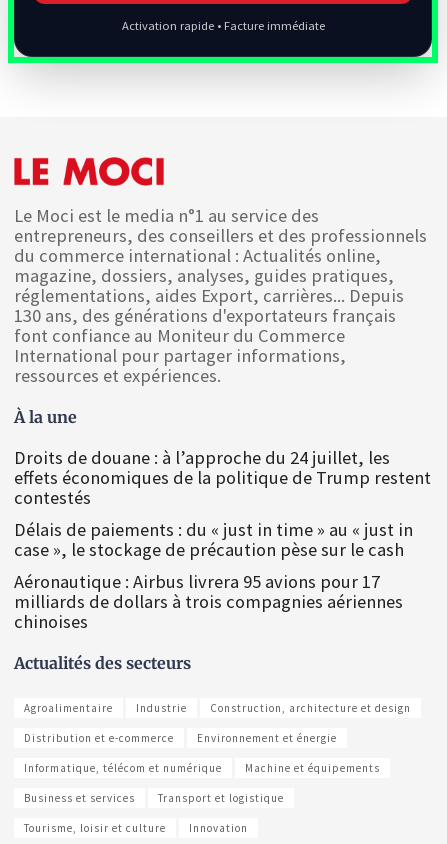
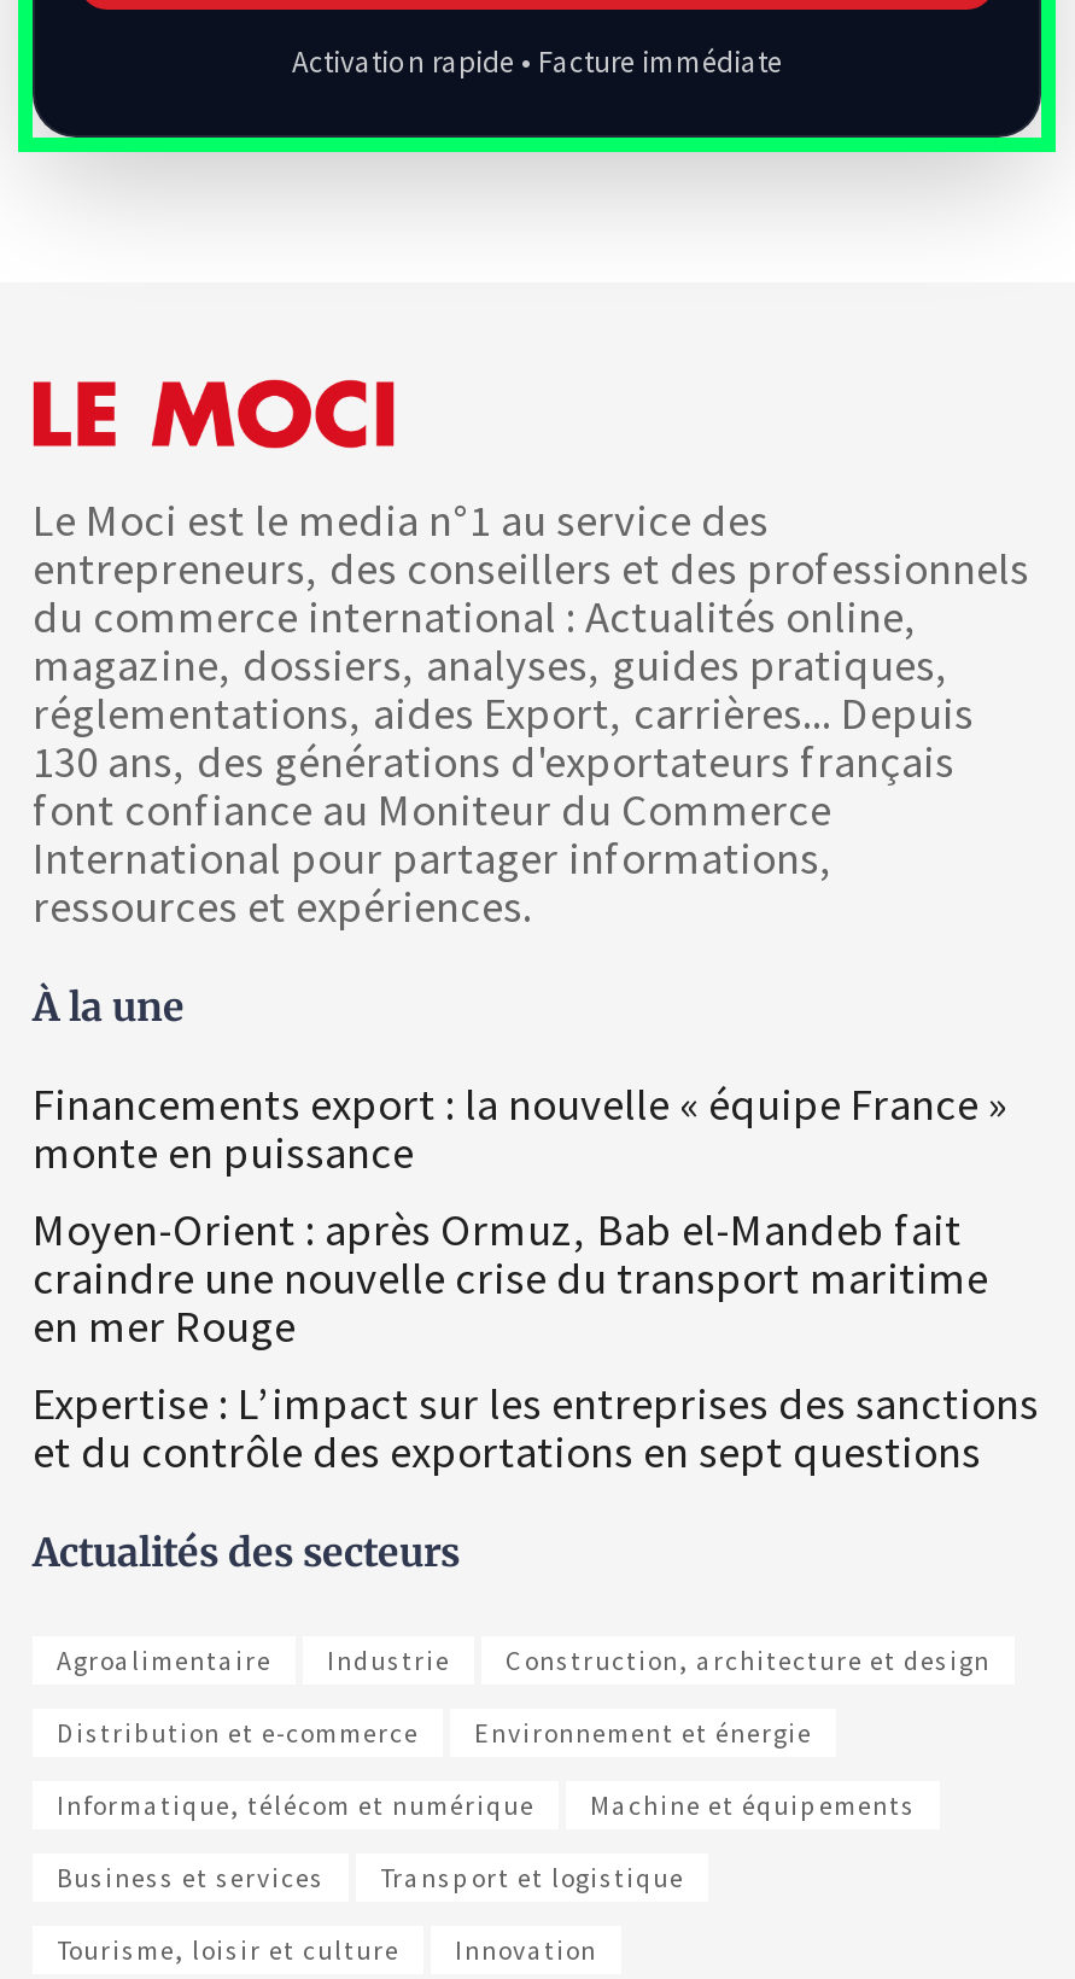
[14,446,431,633] Droits de douane : à l’approche du 24 juillet, les | effets économiques de la politique de Trump restent | contestés | Délais de paiements : du « just in time » au « just in | case », le stockage de précaution pèse sur le cash | Aéronautique : Airbus livrera 95 avions pour 17 | milliards de dollars à trois compagnies aériennes | chinoises -> [33,1077,1039,1480] Financements export : la nouvelle « équipe France » | monte en puissance | Moyen-Orient : après Ormuz, Bab el-Mandeb fait | craindre une nouvelle crise du transport maritime | en mer Rouge | Expertise : L’impact sur les entreprises des sanctions | et du contrôle des exportations en sept questions

